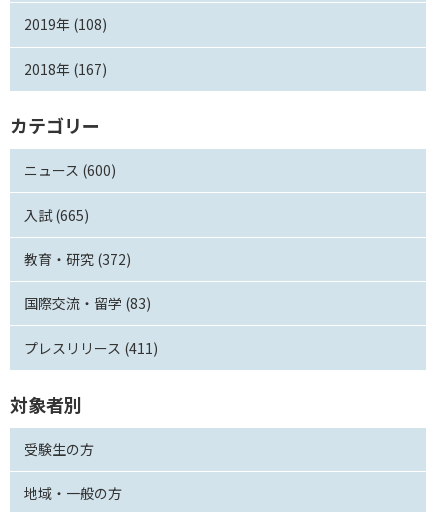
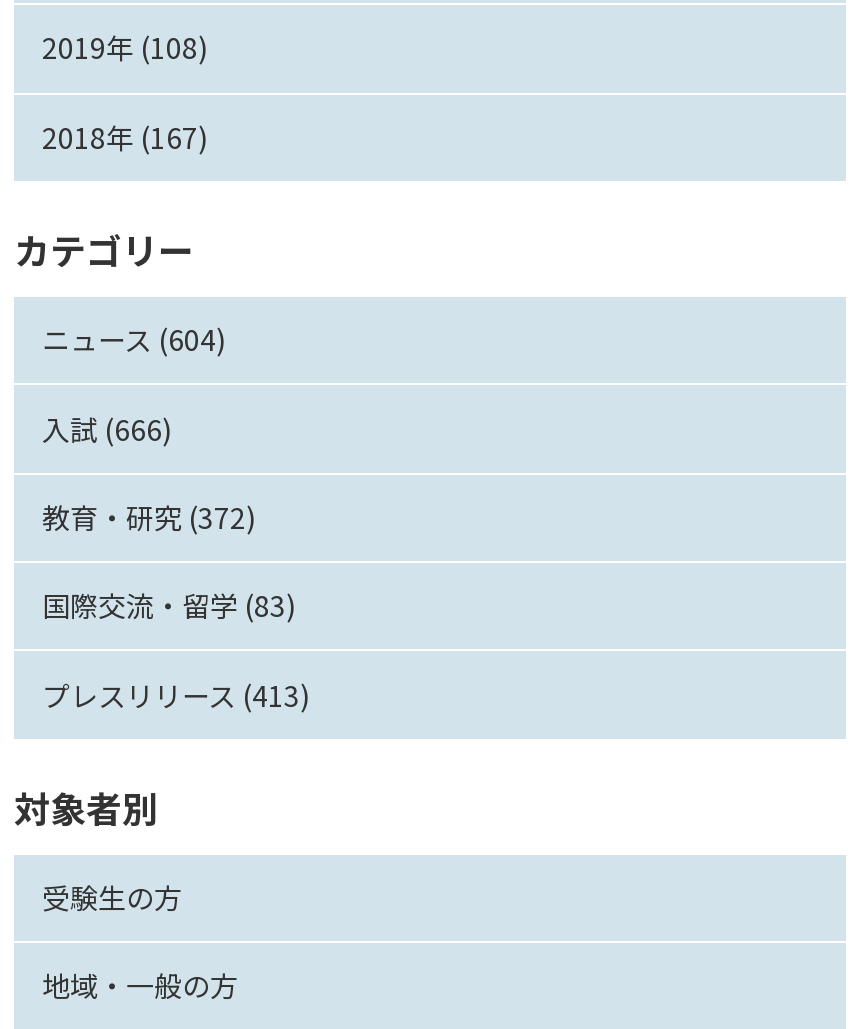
[24,160,116,180] ニュース (600) -> [42,319,226,359] ニュース (604)
[24,204,89,224] 入試 (665) -> [42,408,172,448] 入試 (666)
[24,338,158,358] プレスリリース (411) -> [42,674,310,714] プレスリリース (413)

